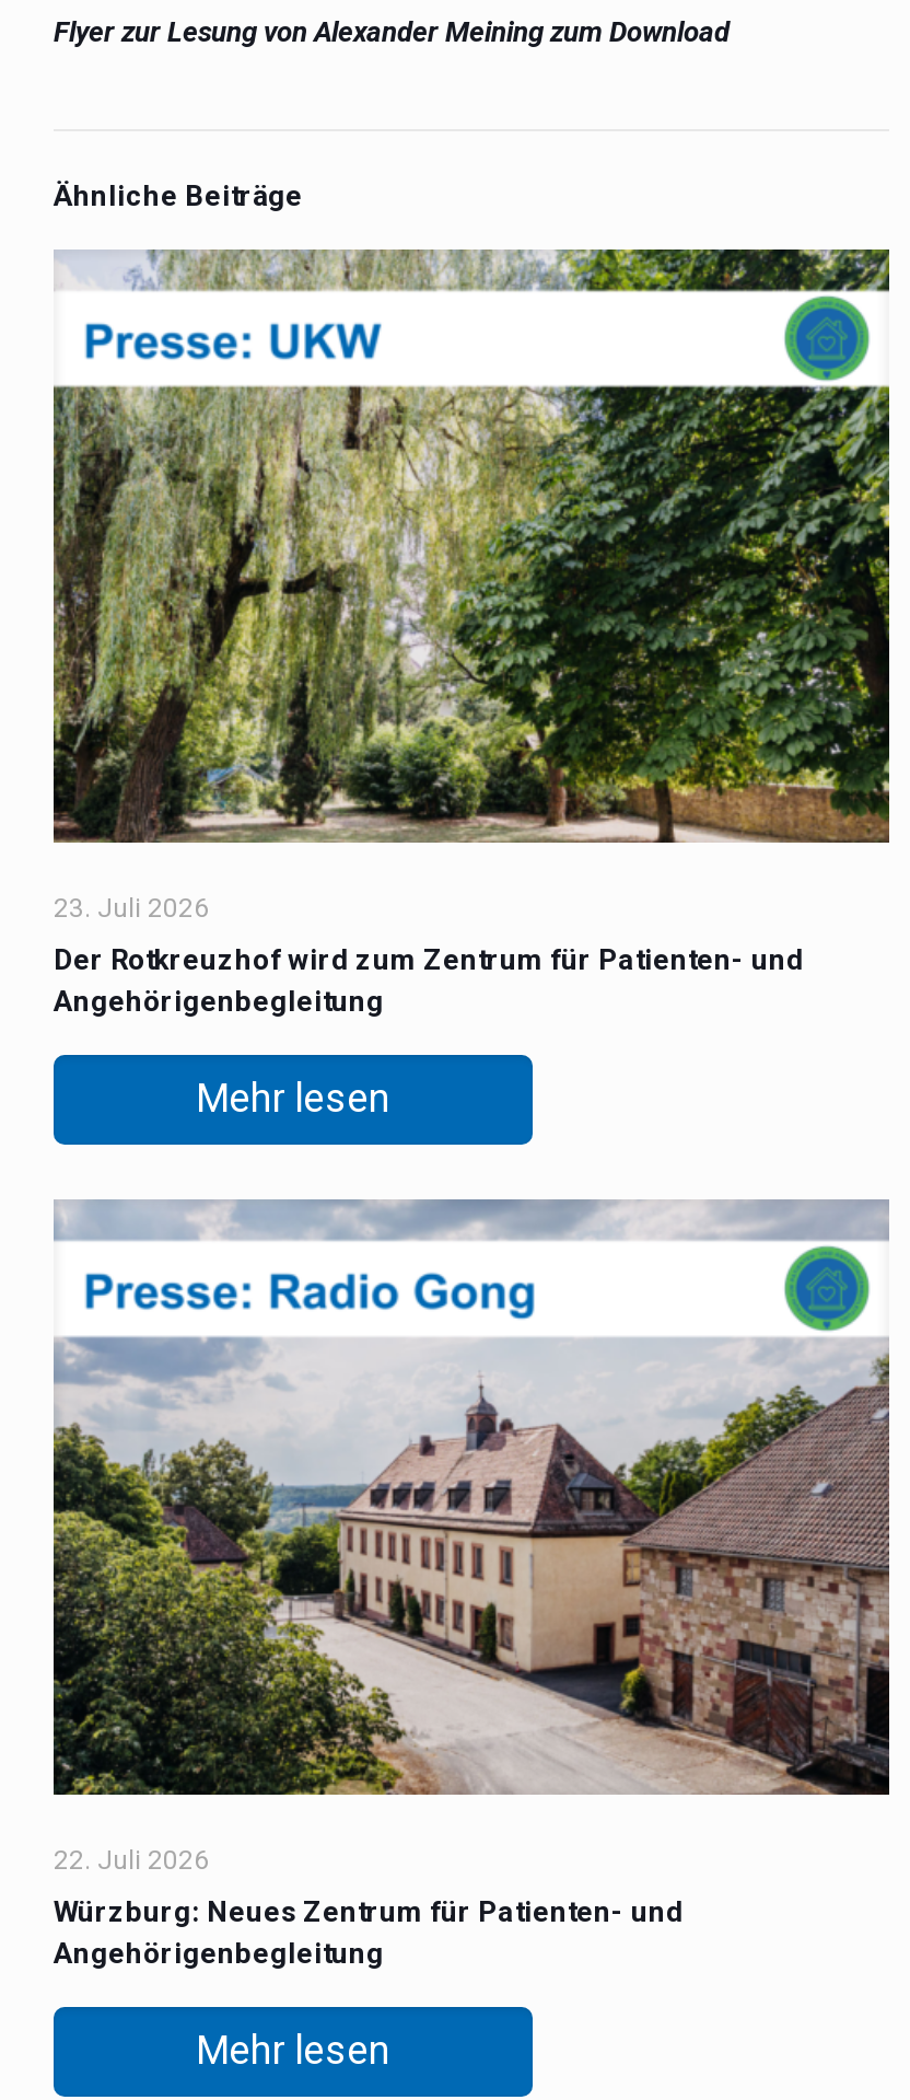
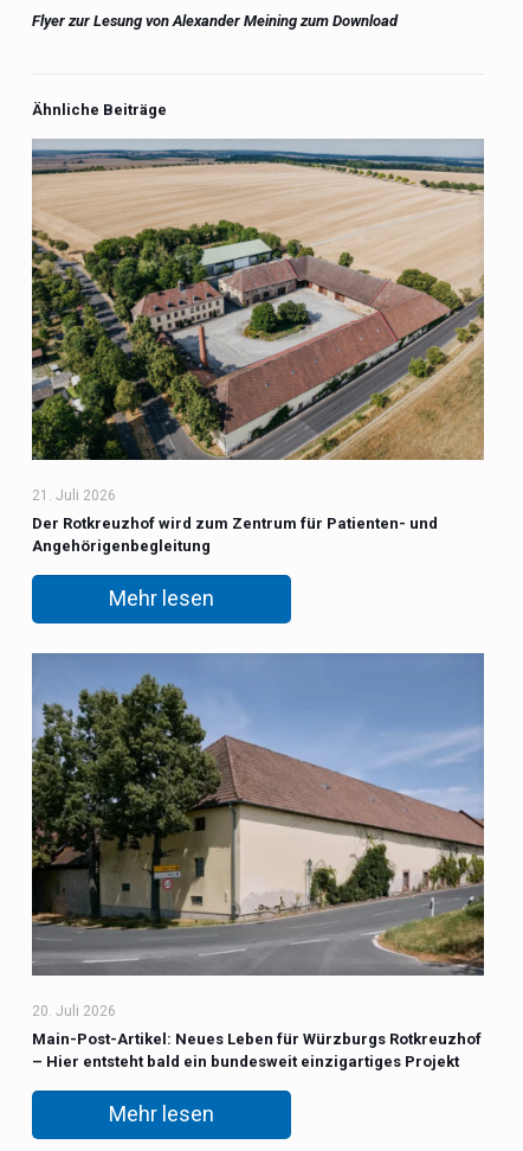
[51,250,891,924] [image] | 23. Juli 2026 -> [31,140,485,504] [image] | 21. Juli 2026
[51,1202,891,1875] [image] | 22. Juli 2026 -> [31,653,485,1019] [image] | 20. Juli 2026
[54,1895,684,1970] Würzburg: Neues Zentrum für Patienten- und | Angehörigenbegleitung -> [32,1030,482,1070] Main-Post-Artikel: Neues Leben für Würzburgs Rotkreuzhof | – Hier entsteht bald ein bundesweit einzigartiges Projekt

